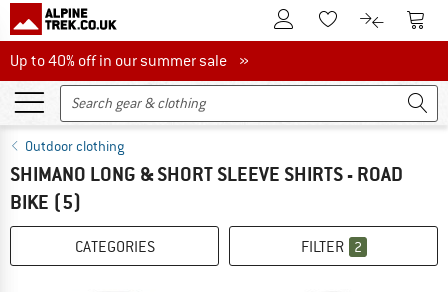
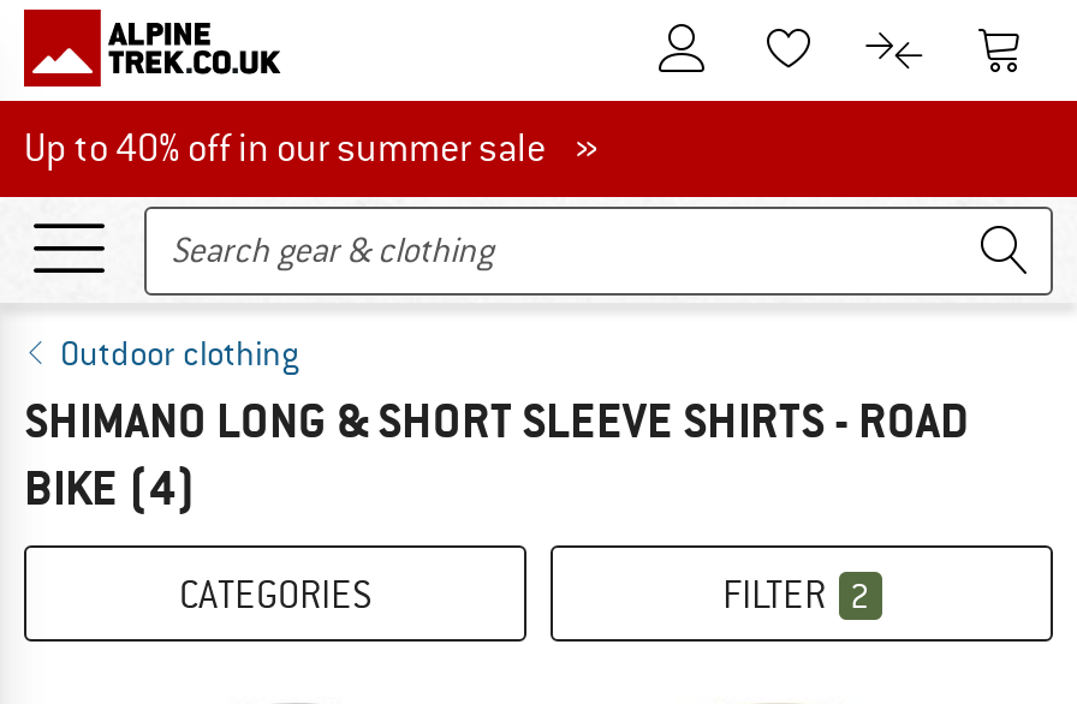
[10,190,82,215] BIKE (5) -> [24,459,197,519] BIKE (4)

